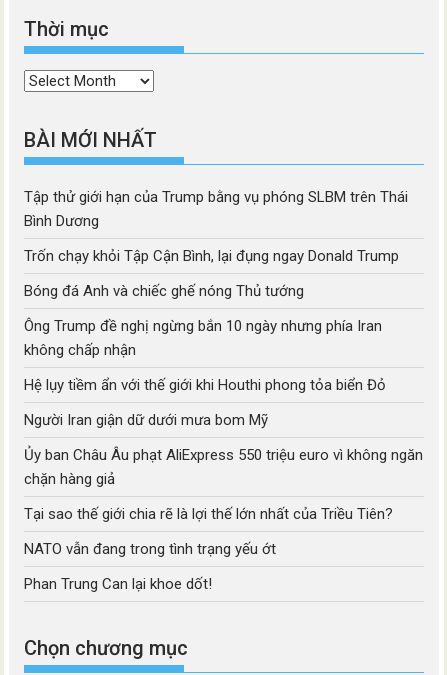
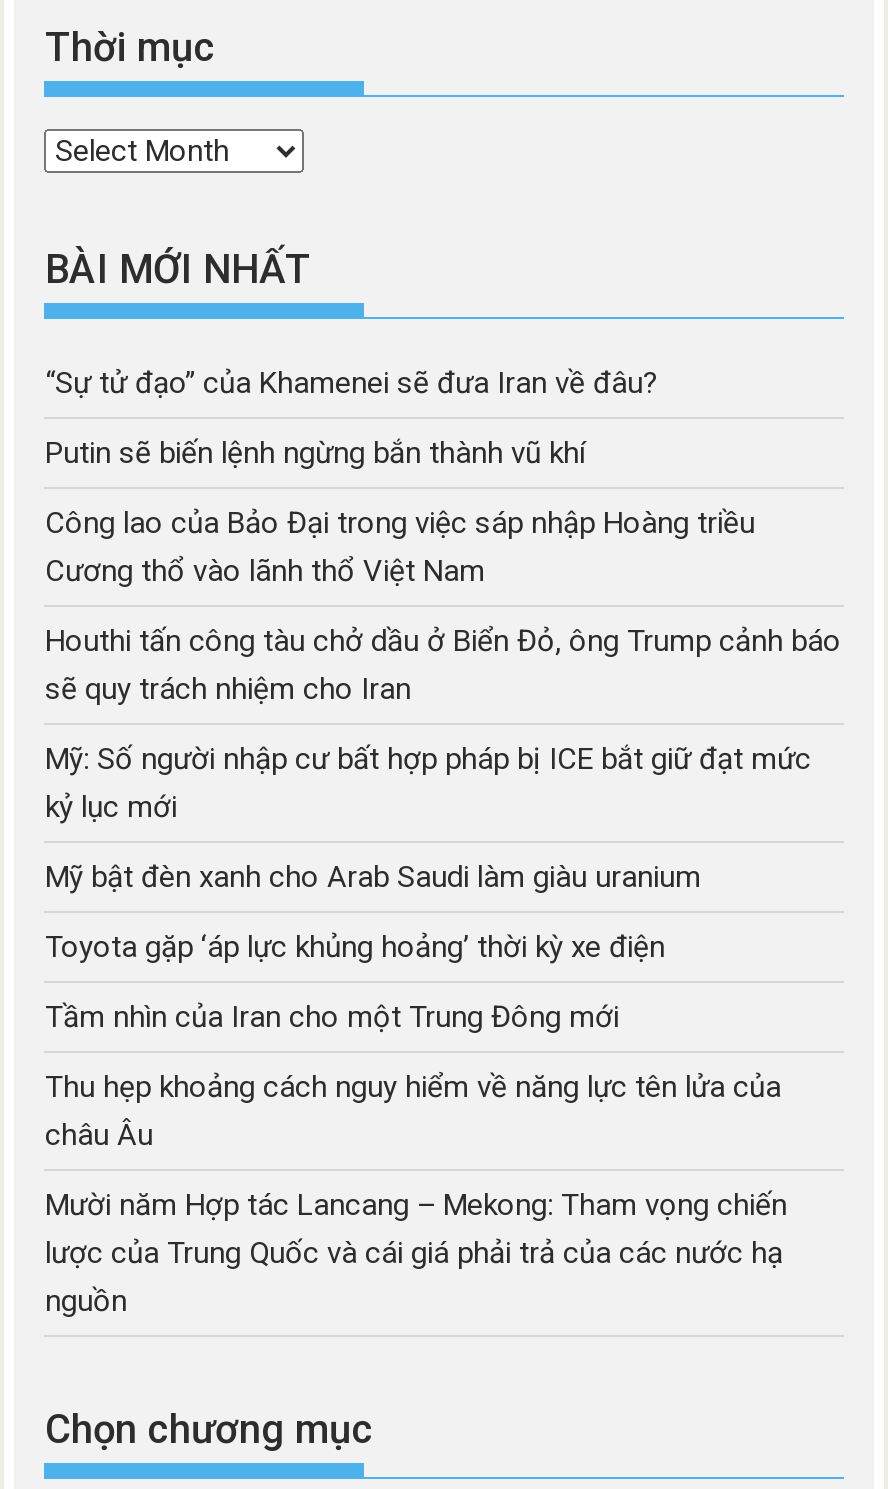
[24,188,408,230] Tập thử giới hạn của Trump bằng vụ phóng SLBM trên Thái | Bình Dương -> [45,365,659,401] “Sự tử đạo” của Khamenei sẽ đưa Iran về đâu?
[24,247,399,265] Trốn chạy khỏi Tập Cận Bình, lại đụng ngay Donald Trump -> [45,435,585,471] Putin sẽ biến lệnh ngừng bắn thành vũ khí
[24,282,304,300] Bóng đá Anh và chiếc ghế nóng Thủ tướng -> [45,505,755,589] Công lao của Bảo Đại trong việc sáp nhập Hoàng triều | Cương thổ vào lãnh thổ Việt Nam
[24,317,382,359] Ông Trump đề nghị ngừng bắn 10 ngày nhưng phía Iran | không chấp nhận -> [45,623,841,707] Houthi tấn công tàu chở dầu ở Biển Đỏ, ông Trump cảnh báo | sẽ quy trách nhiệm cho Iran
[24,376,386,394] Hệ lụy tiềm ẩn với thế giới khi Houthi phong tỏa biển Đỏ -> [45,741,811,825] Mỹ: Số người nhập cư bất hợp pháp bị ICE bắt giữ đạt mức | kỷ lục mới
[24,411,268,429] Người Iran giận dữ dưới mưa bom Mỹ -> [45,859,701,895] Mỹ bật đèn xanh cho Arab Saudi làm giàu uranium
[24,446,423,488] Ủy ban Châu Âu phạt AliExpress 550 triệu euro vì không ngăn | chặn hàng giả -> [45,929,665,965] Toyota gặp ‘áp lực khủng hoảng’ thời kỳ xe điện
[24,505,393,523] Tại sao thế giới chia rẽ là lợi thế lớn nhất của Triều Tiên? -> [45,999,619,1035] Tầm nhìn của Iran cho một Trung Đông mới
[24,540,276,558] NATO vẫn đang trong tình trạng yếu ớt -> [45,1069,781,1153] Thu hẹp khoảng cách nguy hiểm về năng lực tên lửa của | châu Âu
[24,575,212,593] Phan Trung Can lại khoe dốt! -> [45,1187,787,1319] Mười năm Hợp tác Lancang – Mekong: Tham vọng chiến | lược của Trung Quốc và cái giá phải trả của các nước hạ | nguồn

